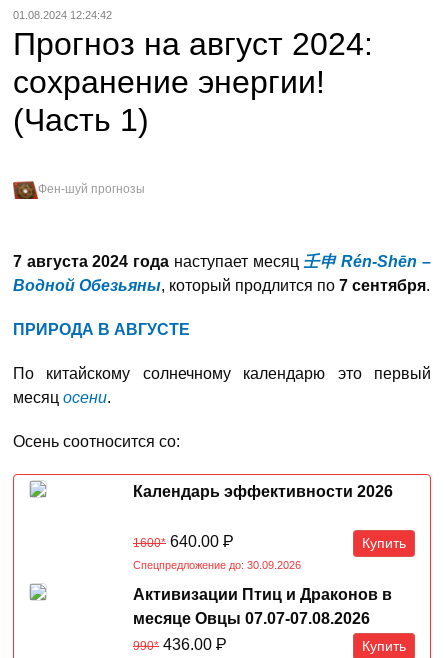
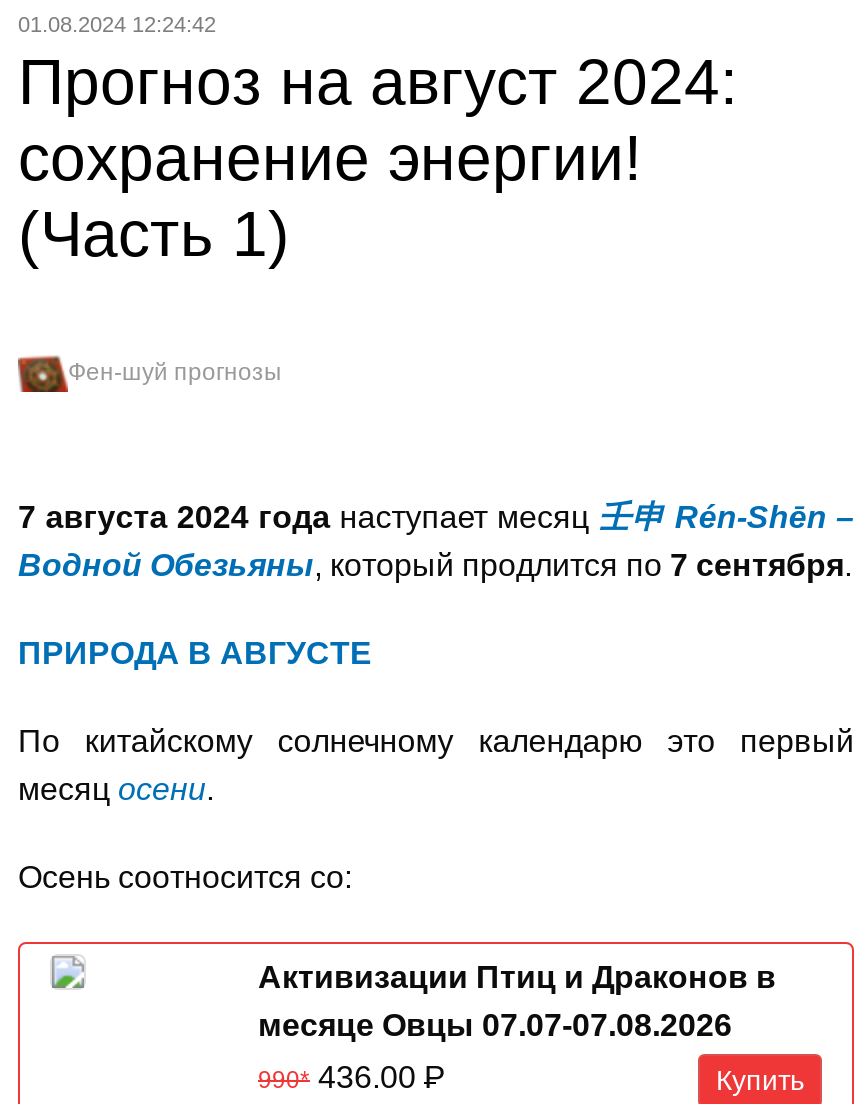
[133,483,406,571] Календарь эффективности 2026 | 1600* 640.00 Р | Купить | Спецпредложение до: 30.09.2026 -> none

